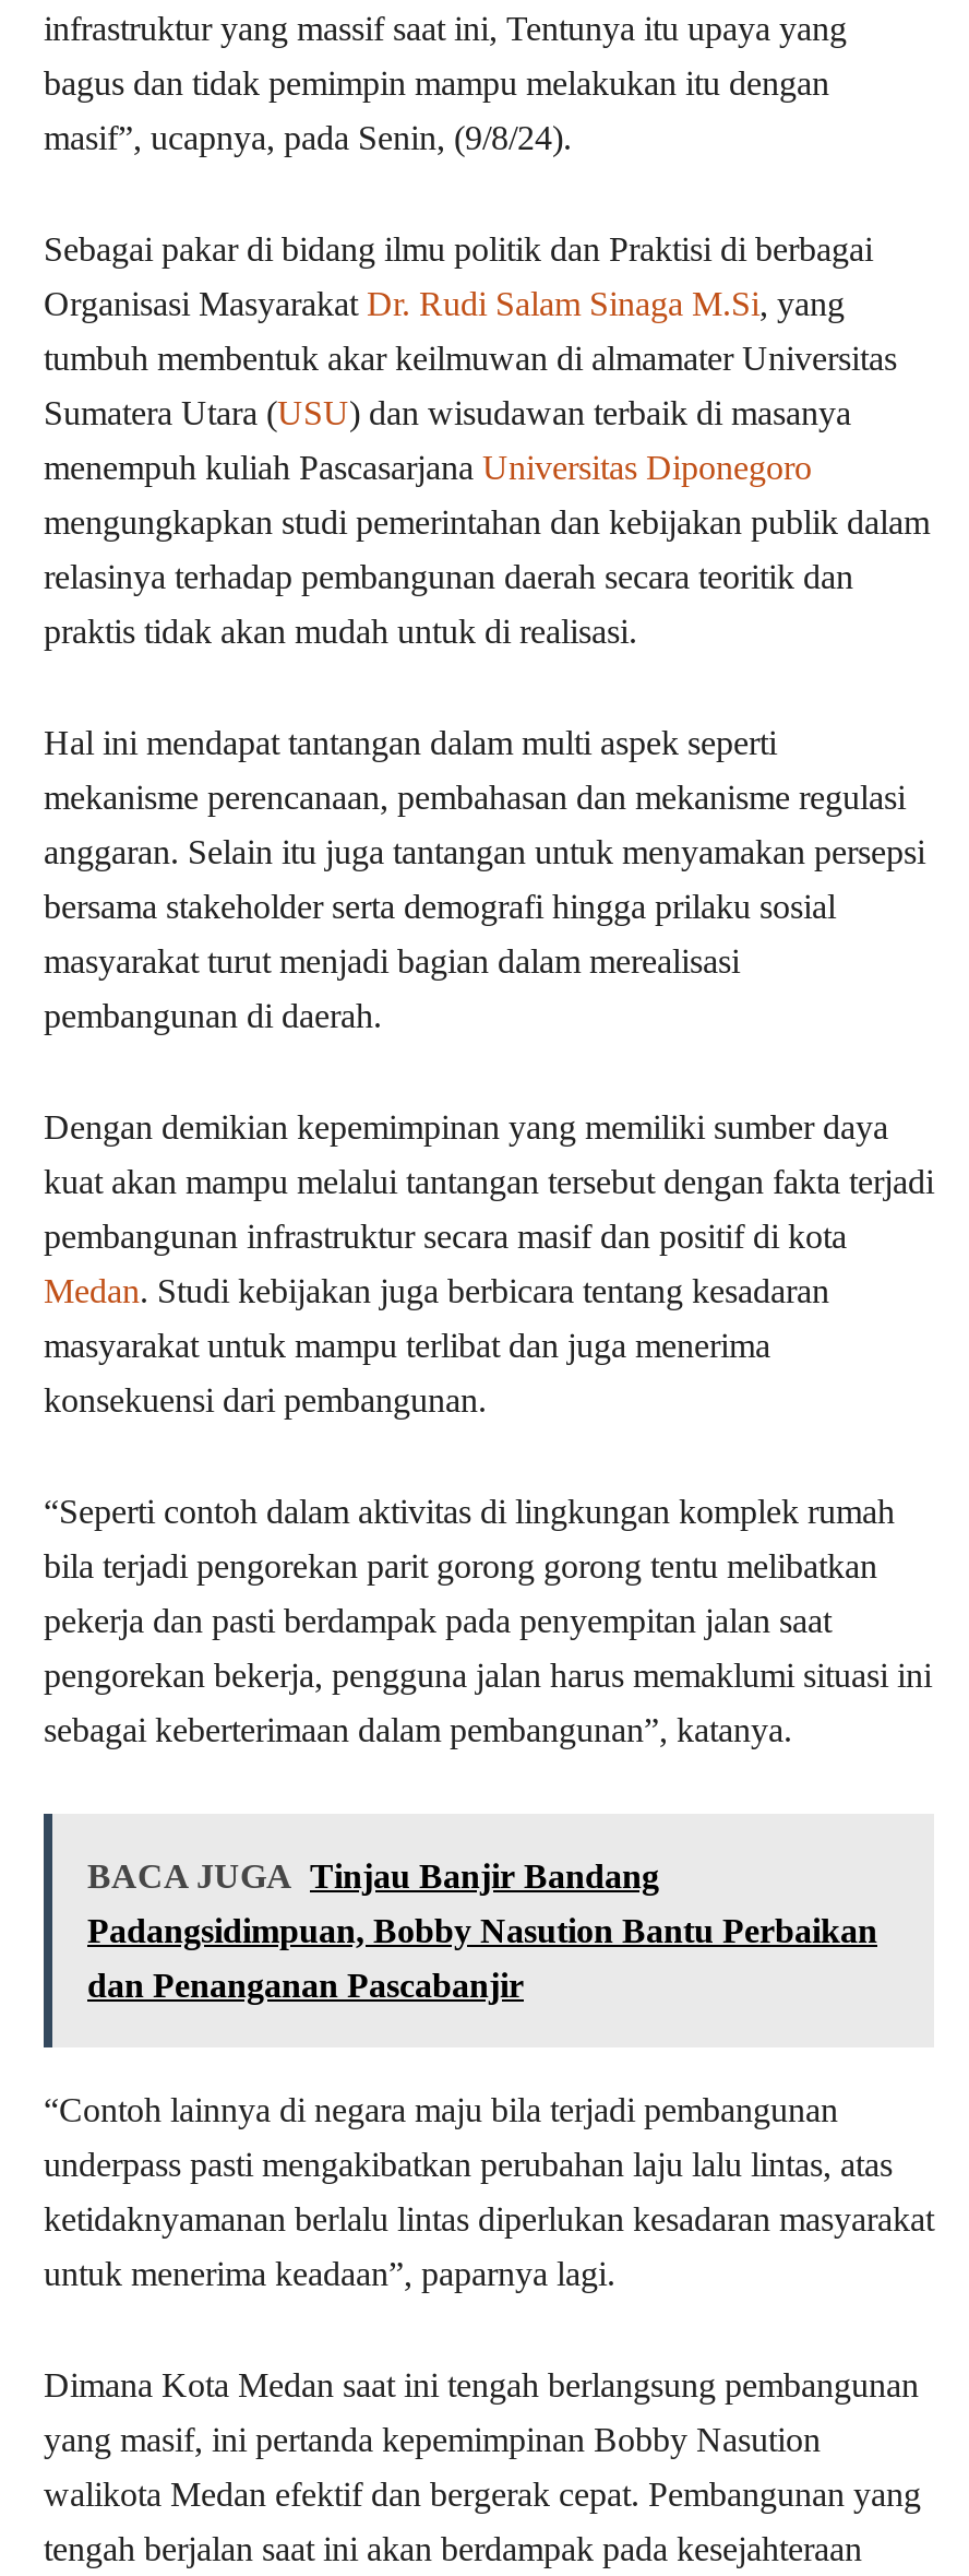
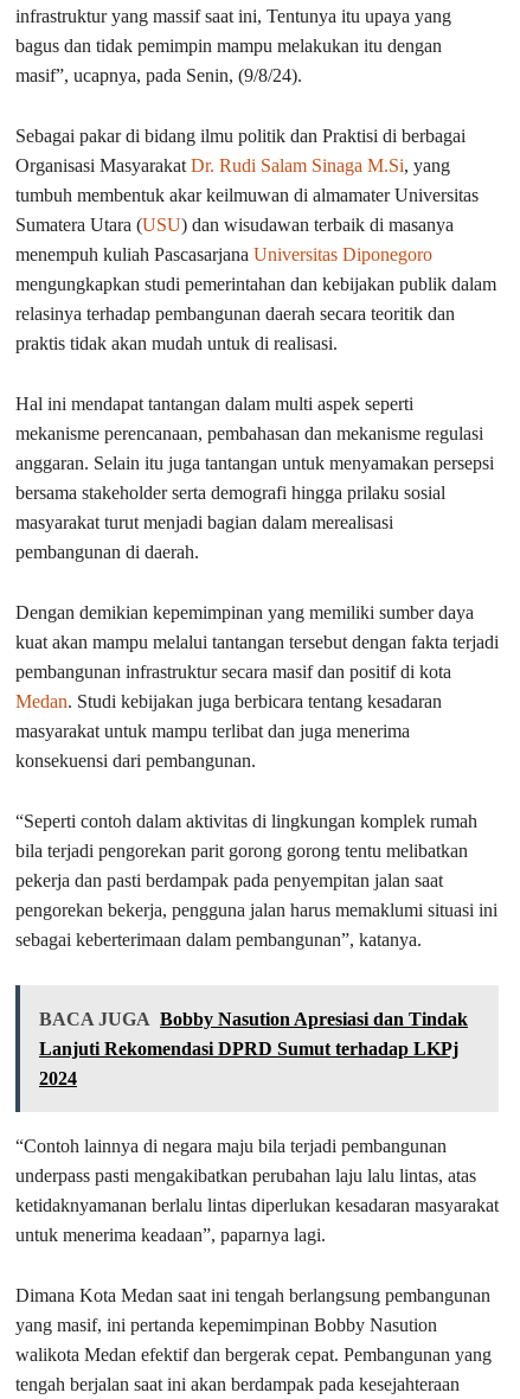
[87,1857,659,1895] BACA JUGA Tinjau Banjir Bandang -> [39,1009,468,1029] BACA JUGA Bobby Nasution Apresiasi dan Tindak
[87,1912,877,1949] Padangsidimpuan, Bobby Nasution Bantu Perbaikan -> [39,1039,458,1059] Lanjuti Rekomendasi DPRD Sumut terhadap LKPj
[87,1967,524,2004] dan Penanganan Pascabanjir -> [39,1068,77,1088] 2024

